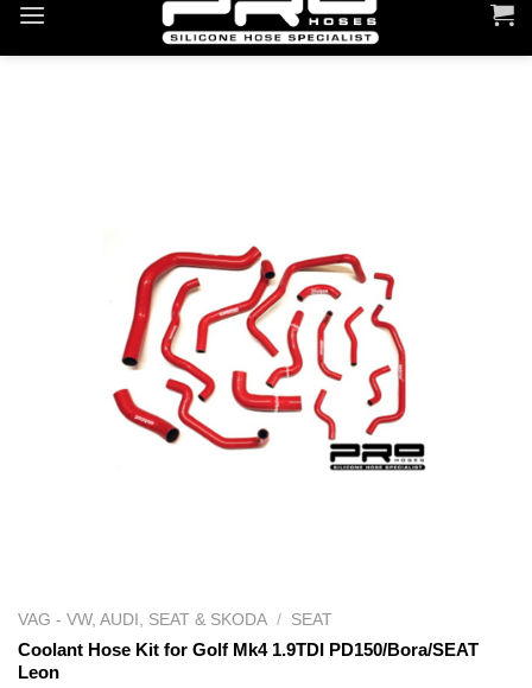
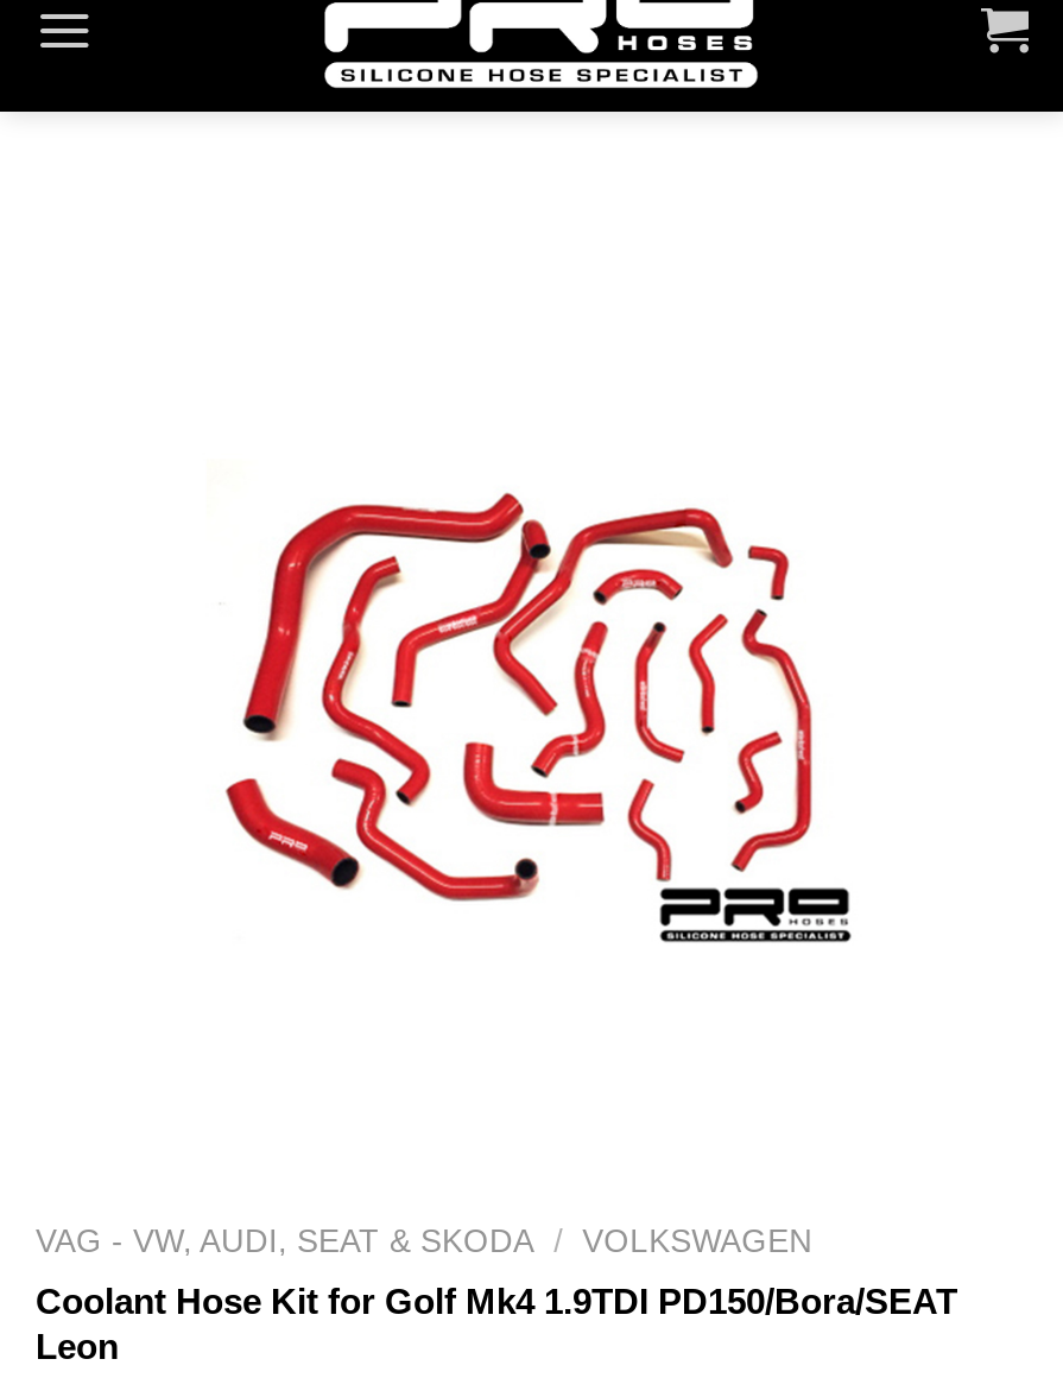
[18,611,333,629] VAG - VW, AUDI, SEAT & SKODA / SEAT -> [36,1224,813,1259] VAG - VW, AUDI, SEAT & SKODA / VOLKSWAGEN

